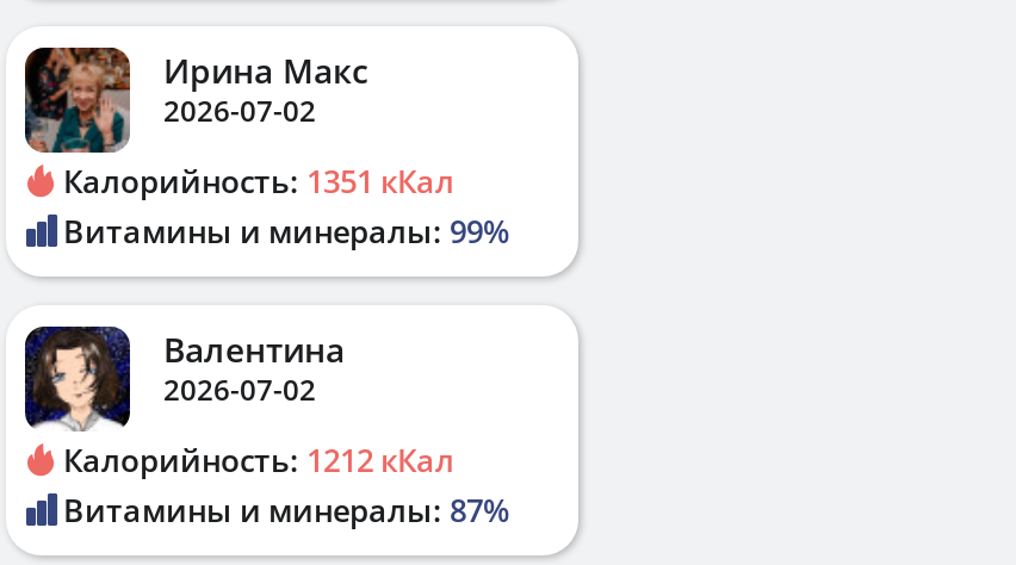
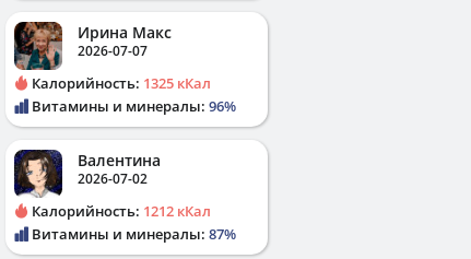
[163,90,316,131] 2026-07-02 -> [78,41,148,60] 2026-07-07
[56,159,454,202] Калорийность: 1351 кКал -> [28,73,211,93] Калорийность: 1325 кКал
[56,209,509,252] Витамины и минералы: 99% -> [28,96,236,116] Витамины и минералы: 96%

